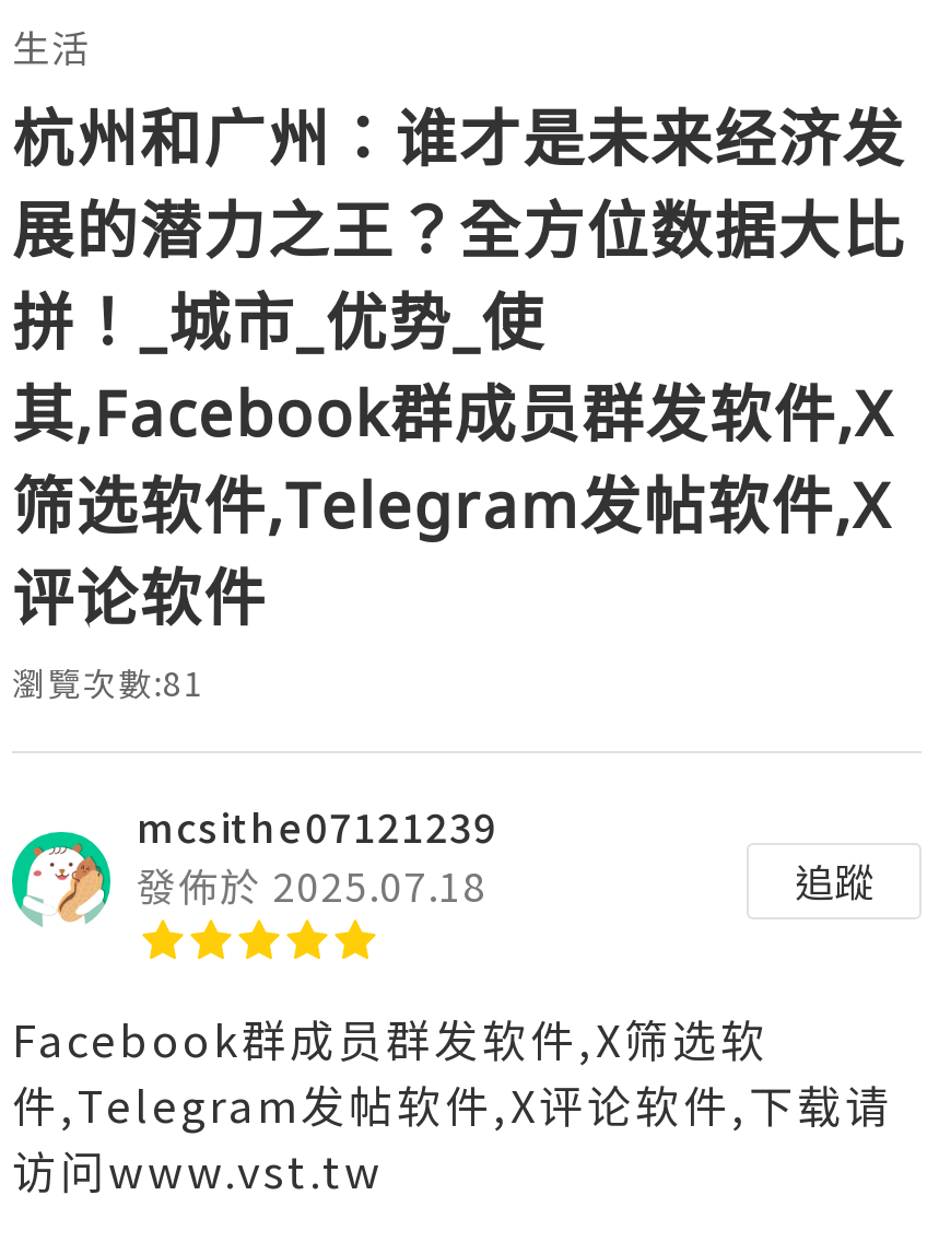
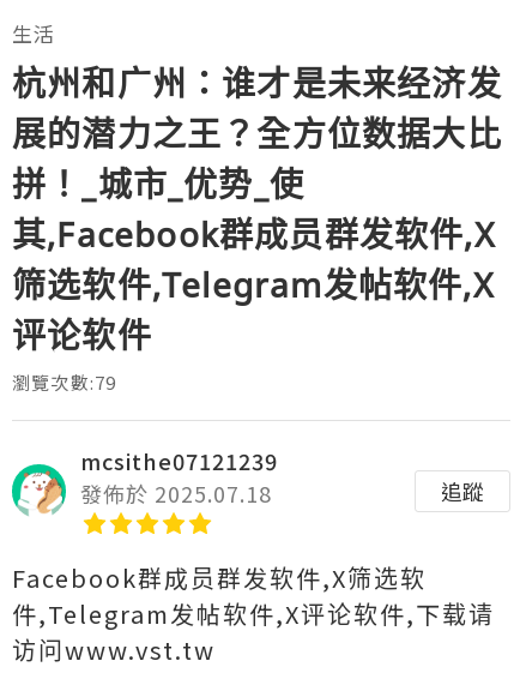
[12,660,203,706] 瀏覽次數:81 -> [12,370,117,395] 瀏覽次數:79

